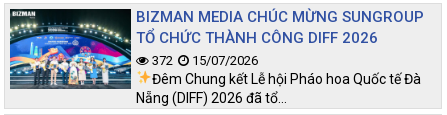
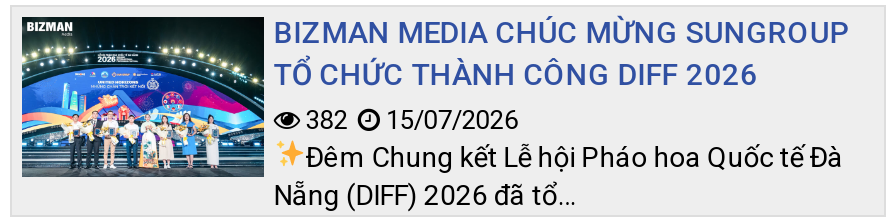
[149,53,258,68] 372 15/07/2026 -> [300,105,518,135] 382 15/07/2026

